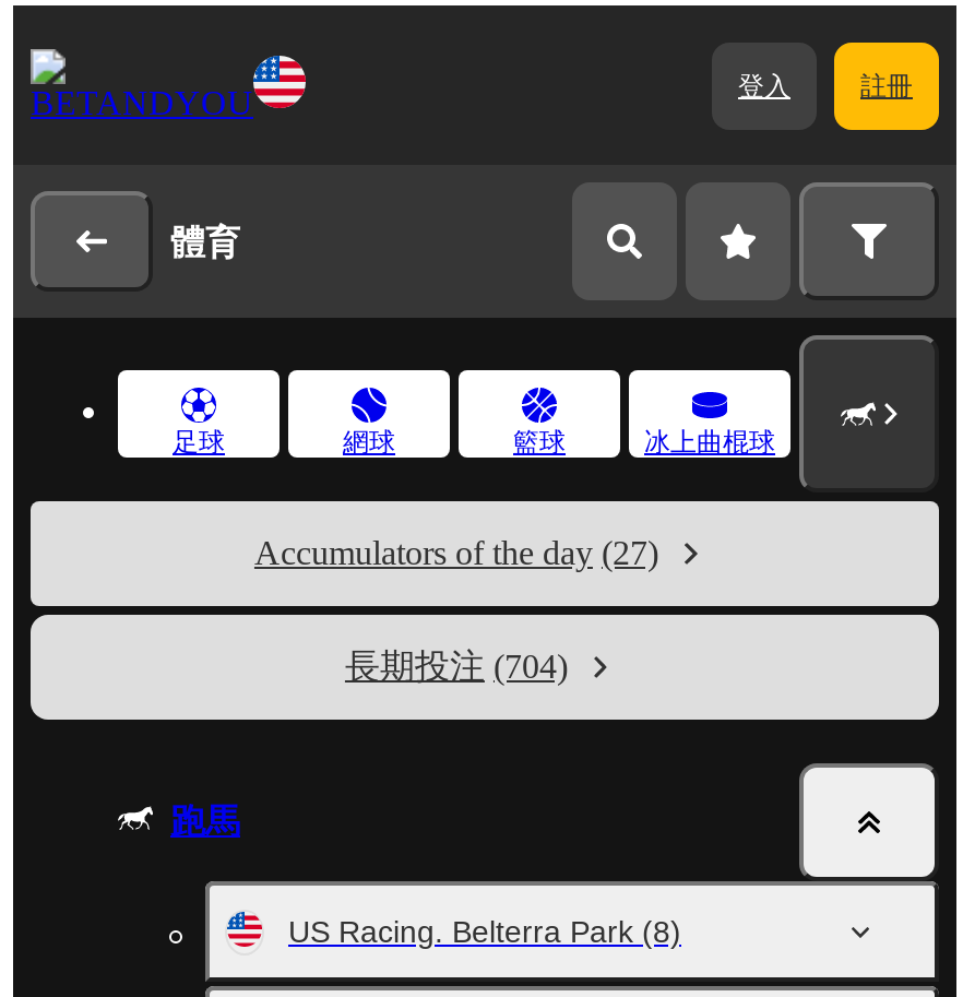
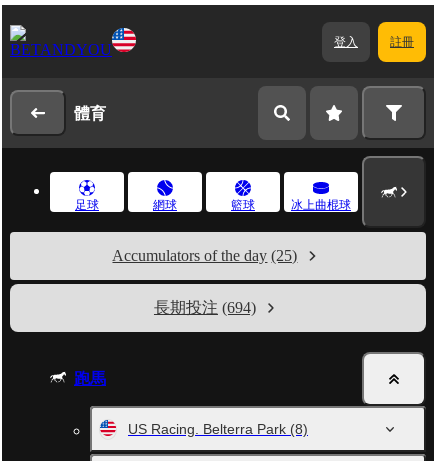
[254,534,658,571] Accumulators of the day (27) -> [112,247,297,264] Accumulators of the day (25)
[345,648,568,685] 長期投注 (704) -> [154,299,256,316] 長期投注 (694)

